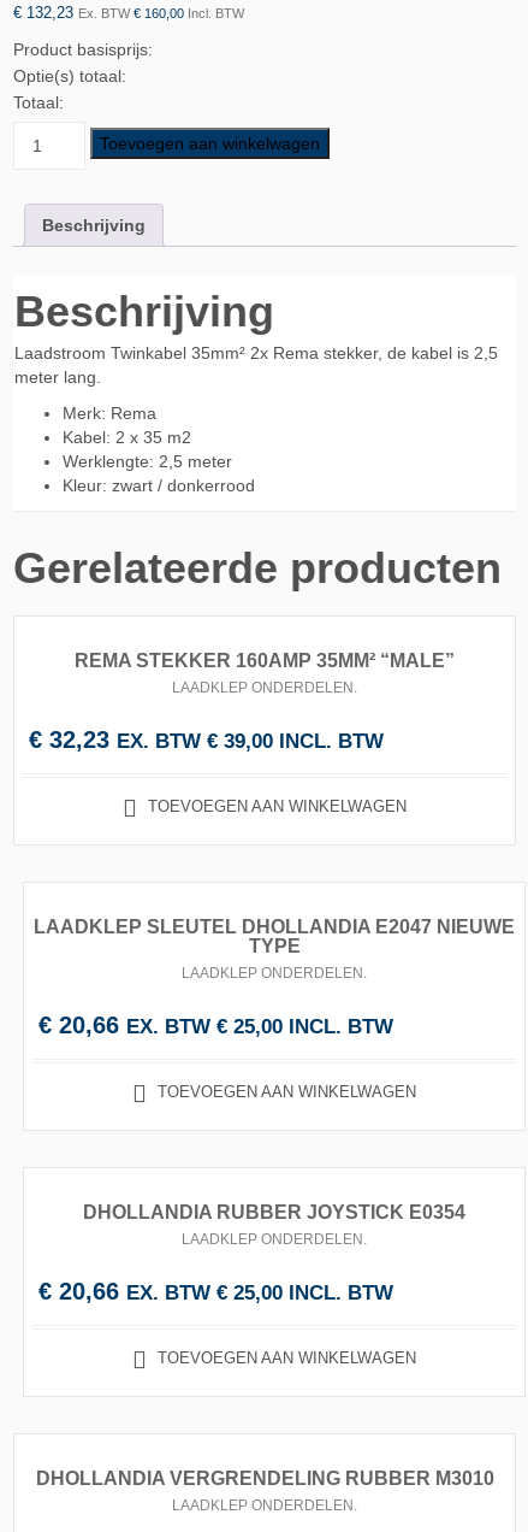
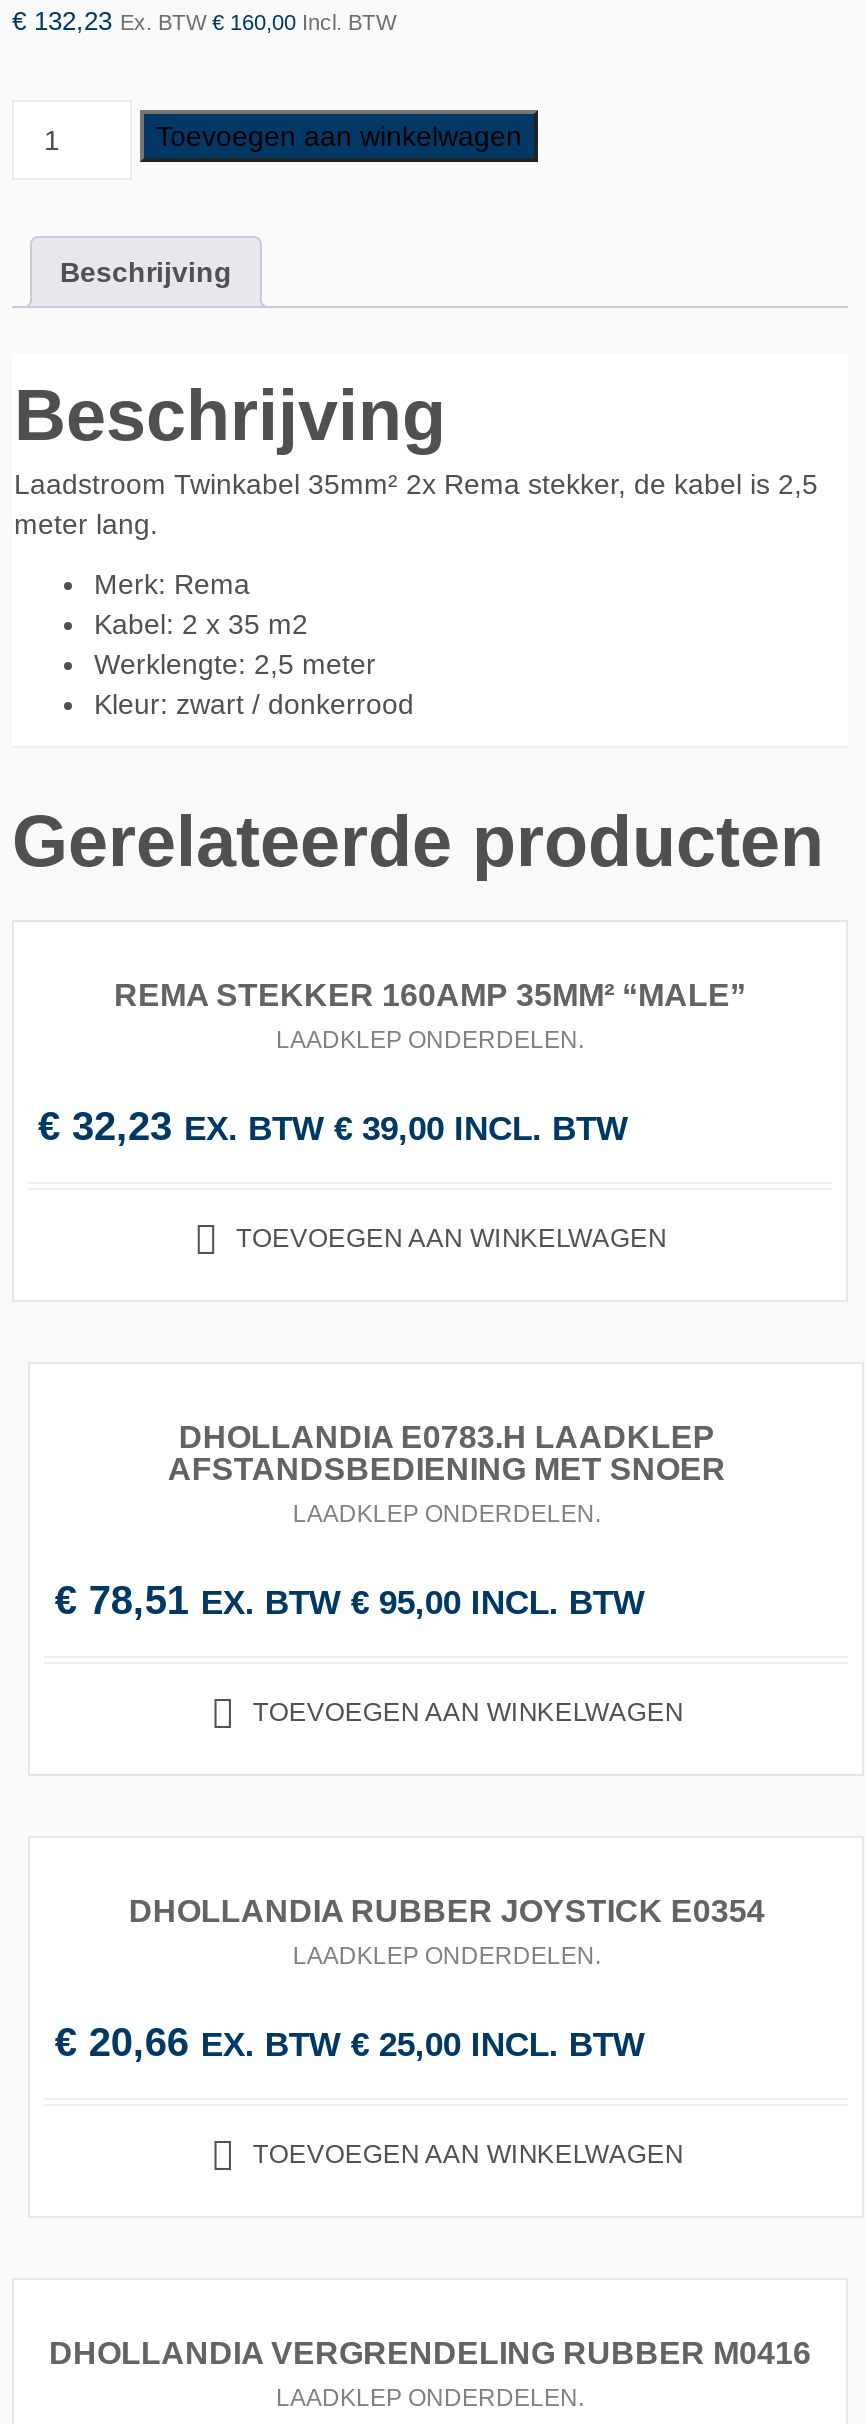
[13,40,153,112] Product basisprijs: | Optie(s) totaal: | Totaal: -> none
[34,916,515,956] LAADKLEP SLEUTEL DHOLLANDIA E2047 NIEUWE | TYPE -> [168,1419,726,1485] DHOLLANDIA E0783.H LAADKLEP | AFSTANDSBEDIENING MET SNOER
[39,1011,394,1038] €20,66 EX. BTW €25,00 INCL. BTW -> [55,1577,645,1621] €78,51 EX. BTW €95,00 INCL. BTW
[35,1468,494,1488] DHOLLANDIA VERGRENDELING RUBBER M3010 -> [49,2335,811,2369] DHOLLANDIA VERGRENDELING RUBBER M0416

